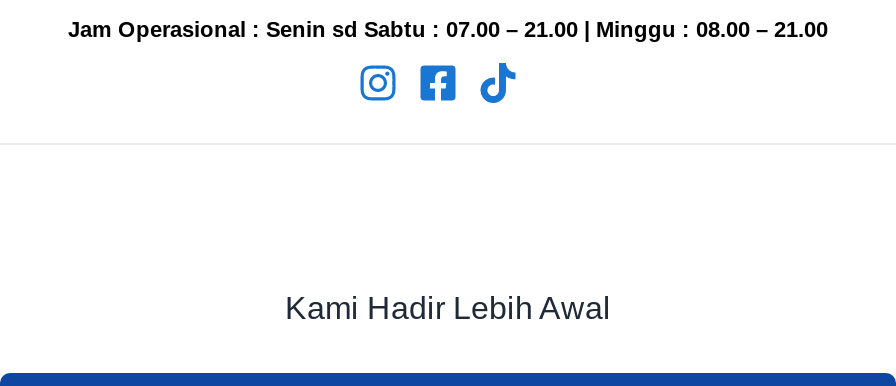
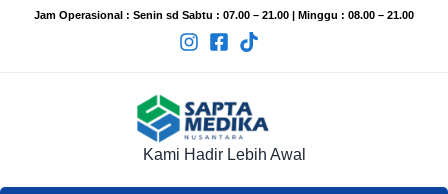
none -> [136,94,269,143] [image]

